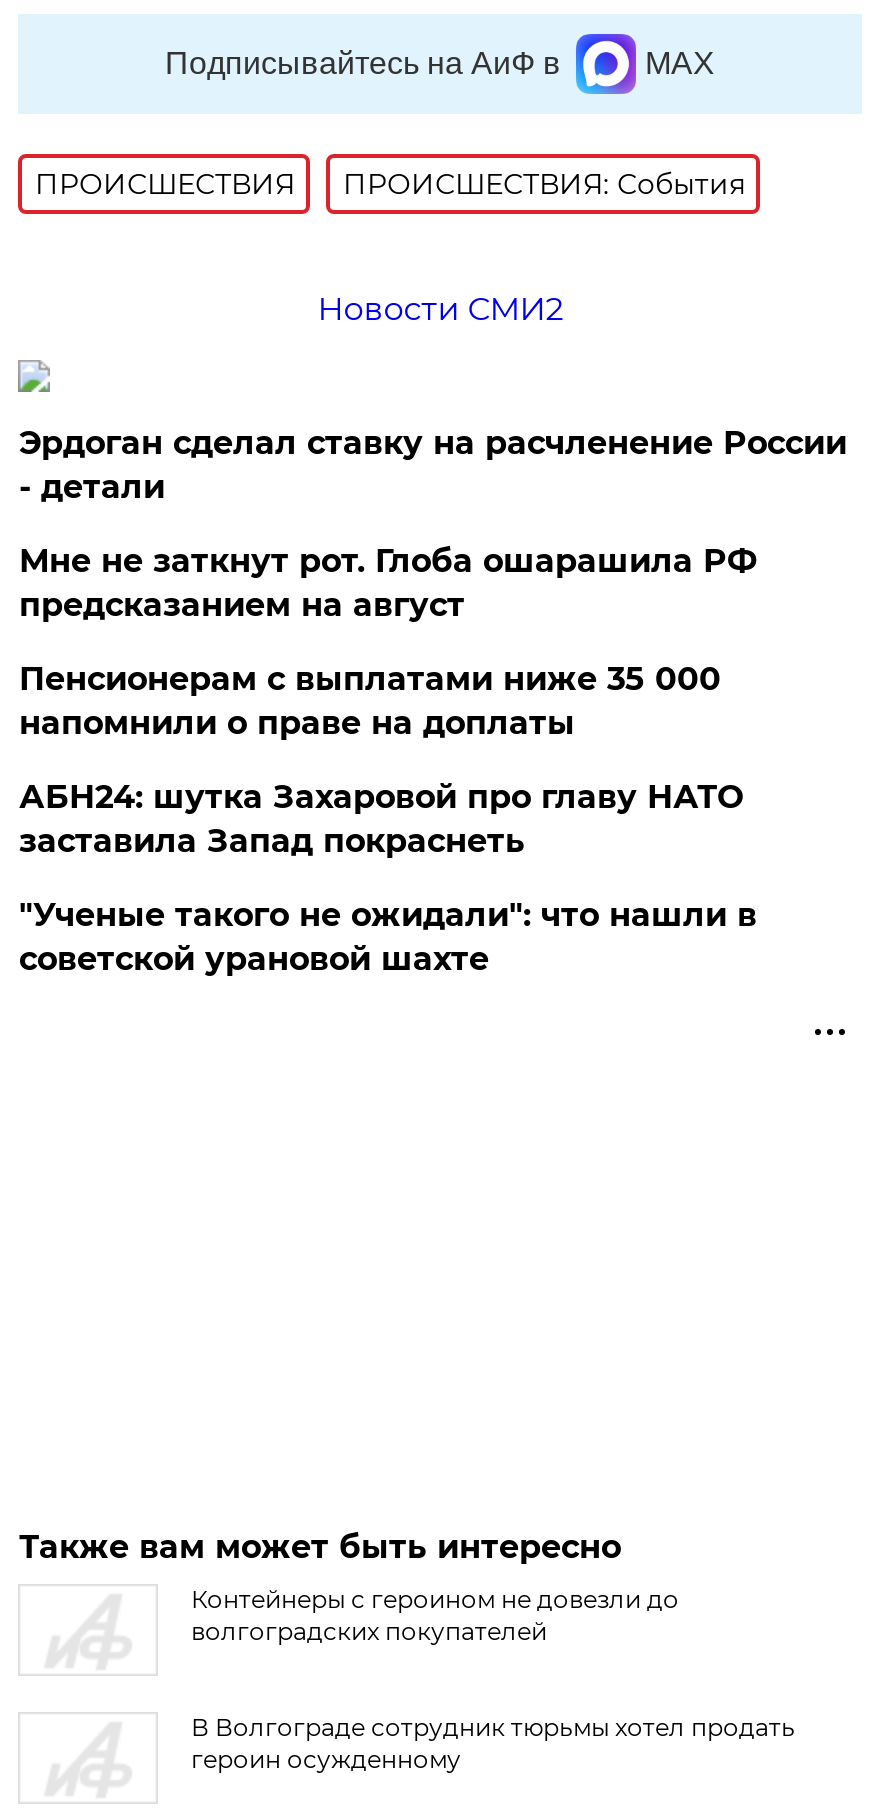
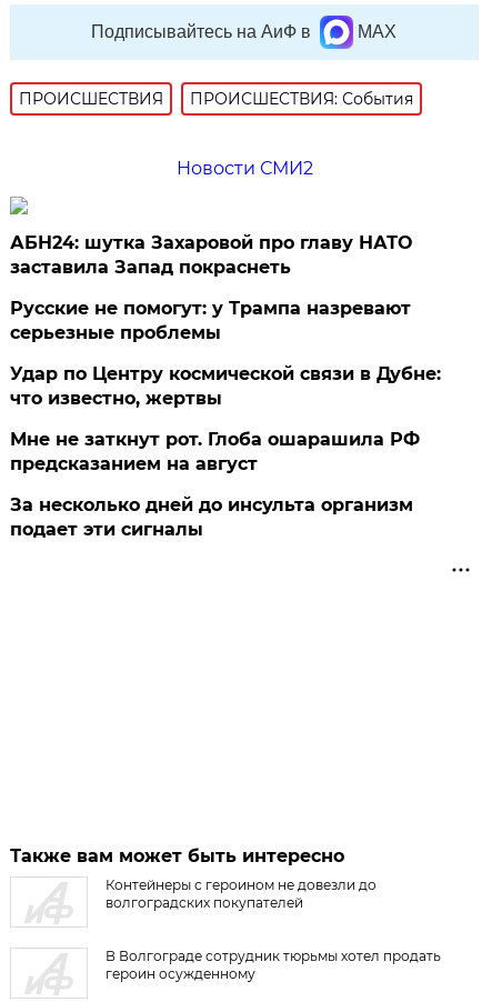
[19,424,847,742] Эрдоган сделал ставку на расчленение России | - детали | Пенсионерам с выплатами ниже 35 000 | напомнили о праве на доплаты -> none
moved [19,542,757,624] -> [10,429,420,474]: Мне не заткнут рот. Глоба ошарашила РФ | предсказанием на август
moved [19,778,743,860] -> [10,232,412,278]: АБН24: шутка Захаровой про главу НАТО | заставила Запад покраснеть
[19,896,757,978] "Ученые такого не ожидали": что нашли в | советской урановой шахте -> [10,298,441,540] Русские не помогут: у Трампа назревают | серьезные проблемы | Удар по Центру космической связи в Дубне: | что известно, жертвы | За несколько дней до инсульта организм | подает эти сигналы

